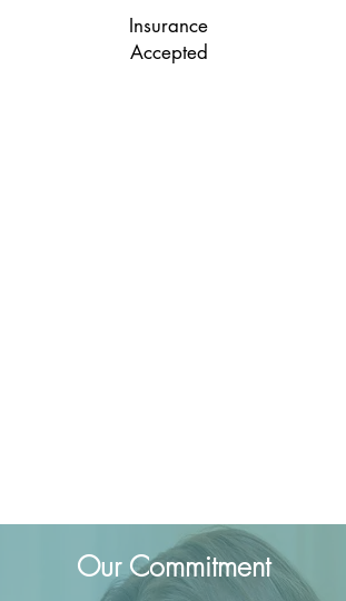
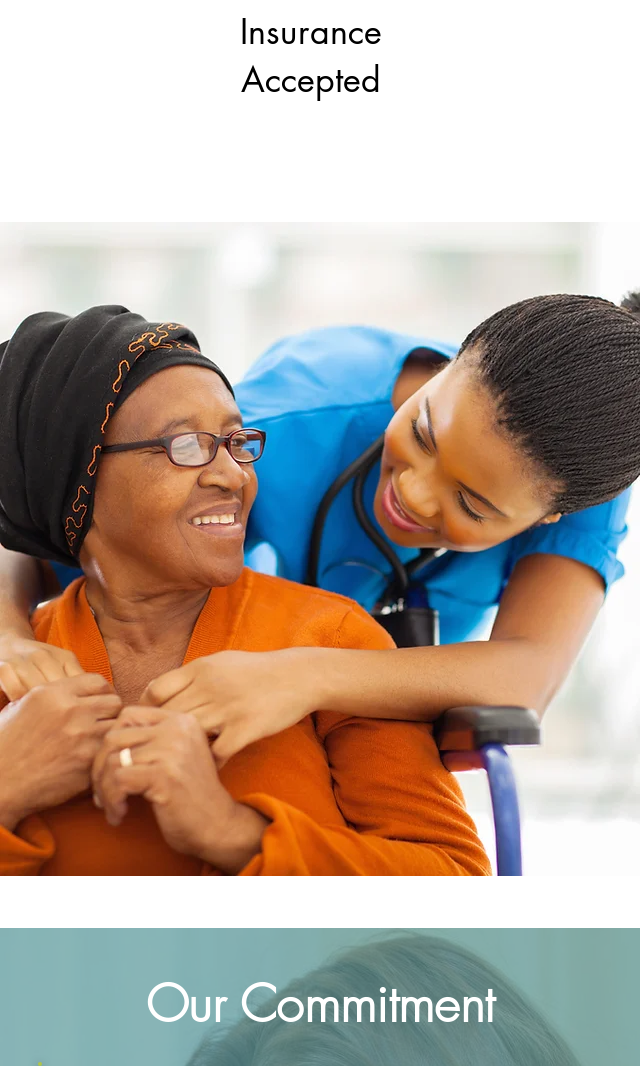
none -> [6,226,634,878] [image]

